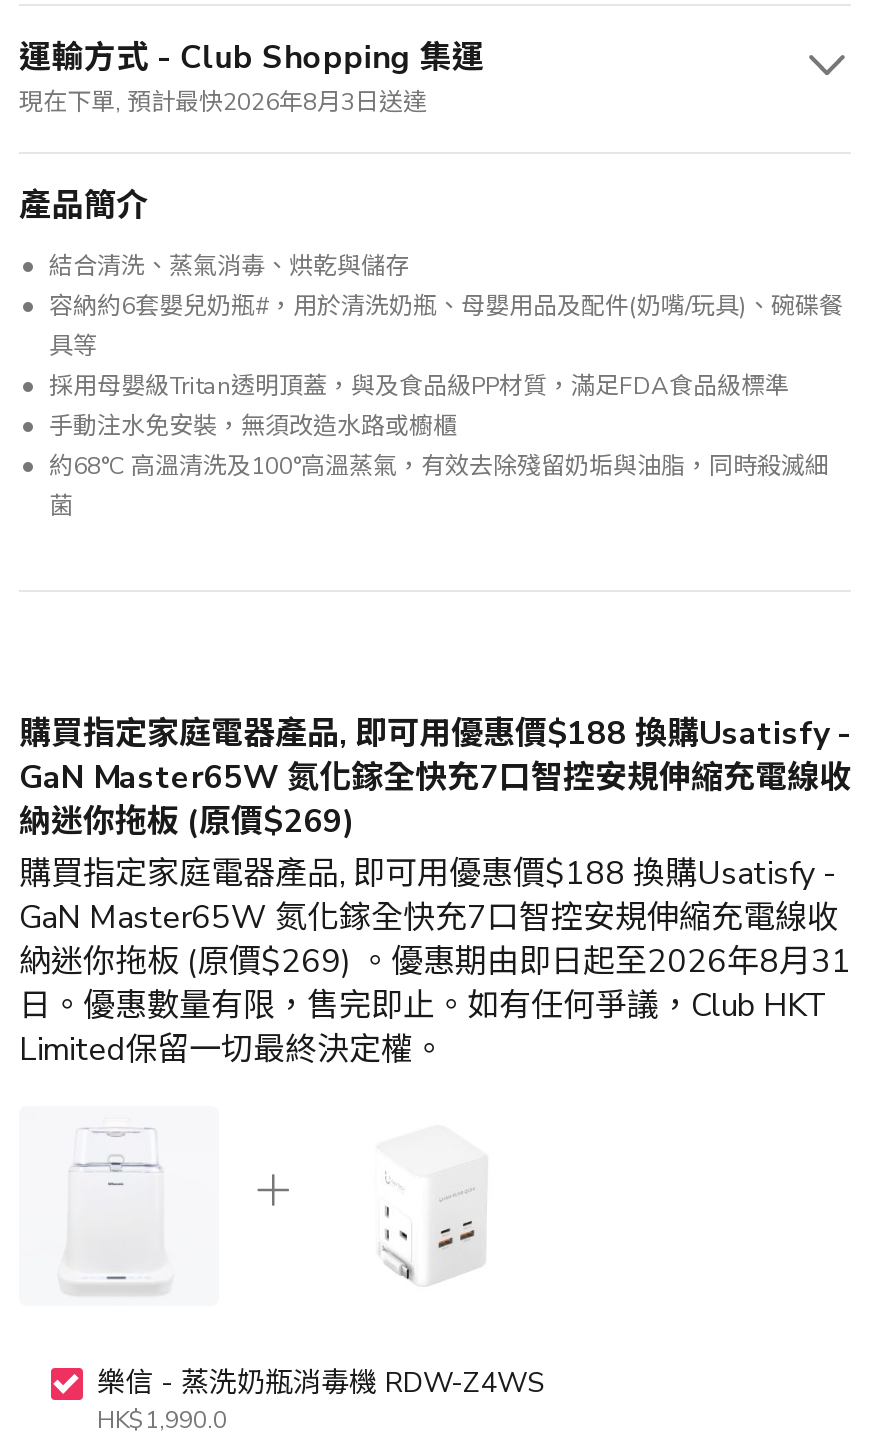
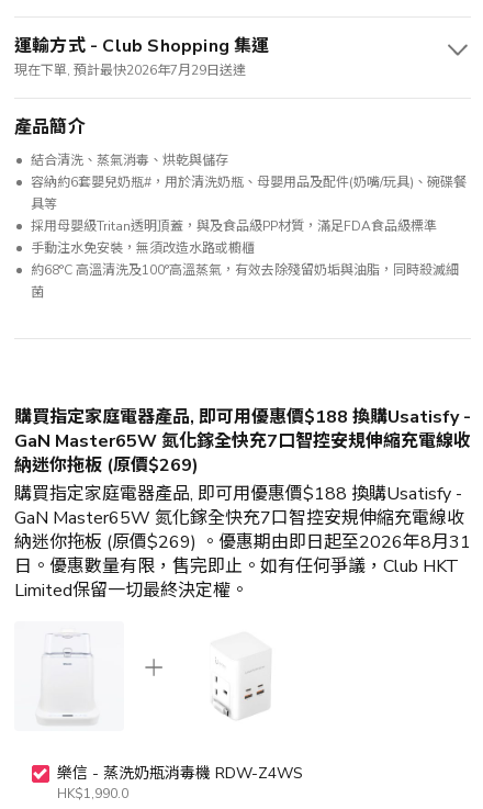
[19,87,427,119] 現在下單, 預計最快2026年8月3日送達 -> [14,62,246,79] 現在下單, 預計最快2026年7月29日送達

